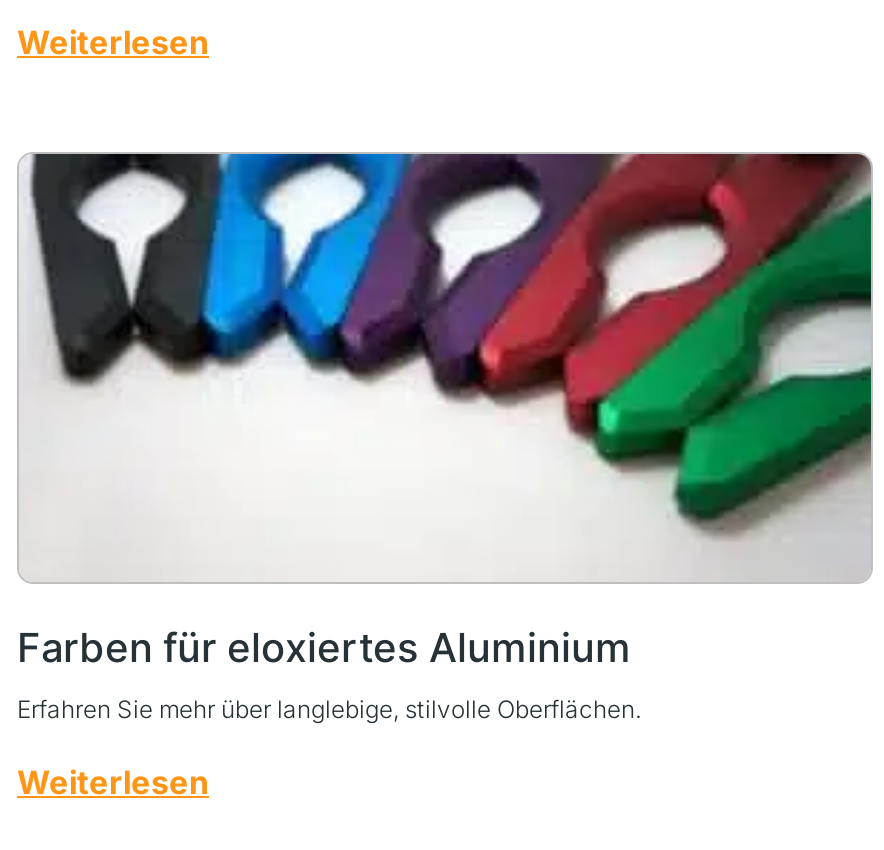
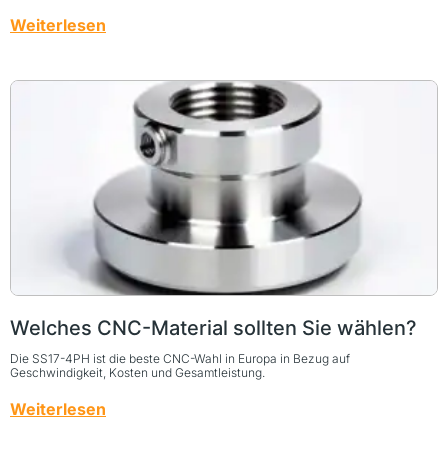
[17,152,873,673] [image] | Farben für eloxiertes Aluminium -> [10,81,437,340] [image] | Welches CNC-Material sollten Sie wählen?
[17,695,641,725] Erfahren Sie mehr über langlebige, stilvolle Oberflächen. -> [10,351,350,380] Die SS17-4PH ist die beste CNC-Wahl in Europa in Bezug auf | Geschwindigkeit, Kosten und Gesamtleistung.

